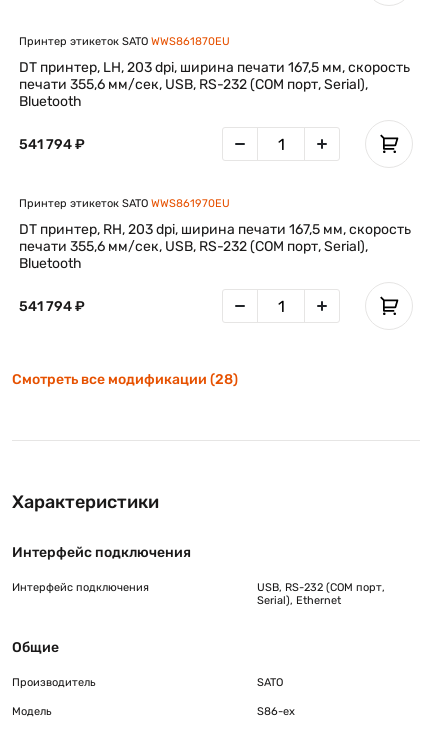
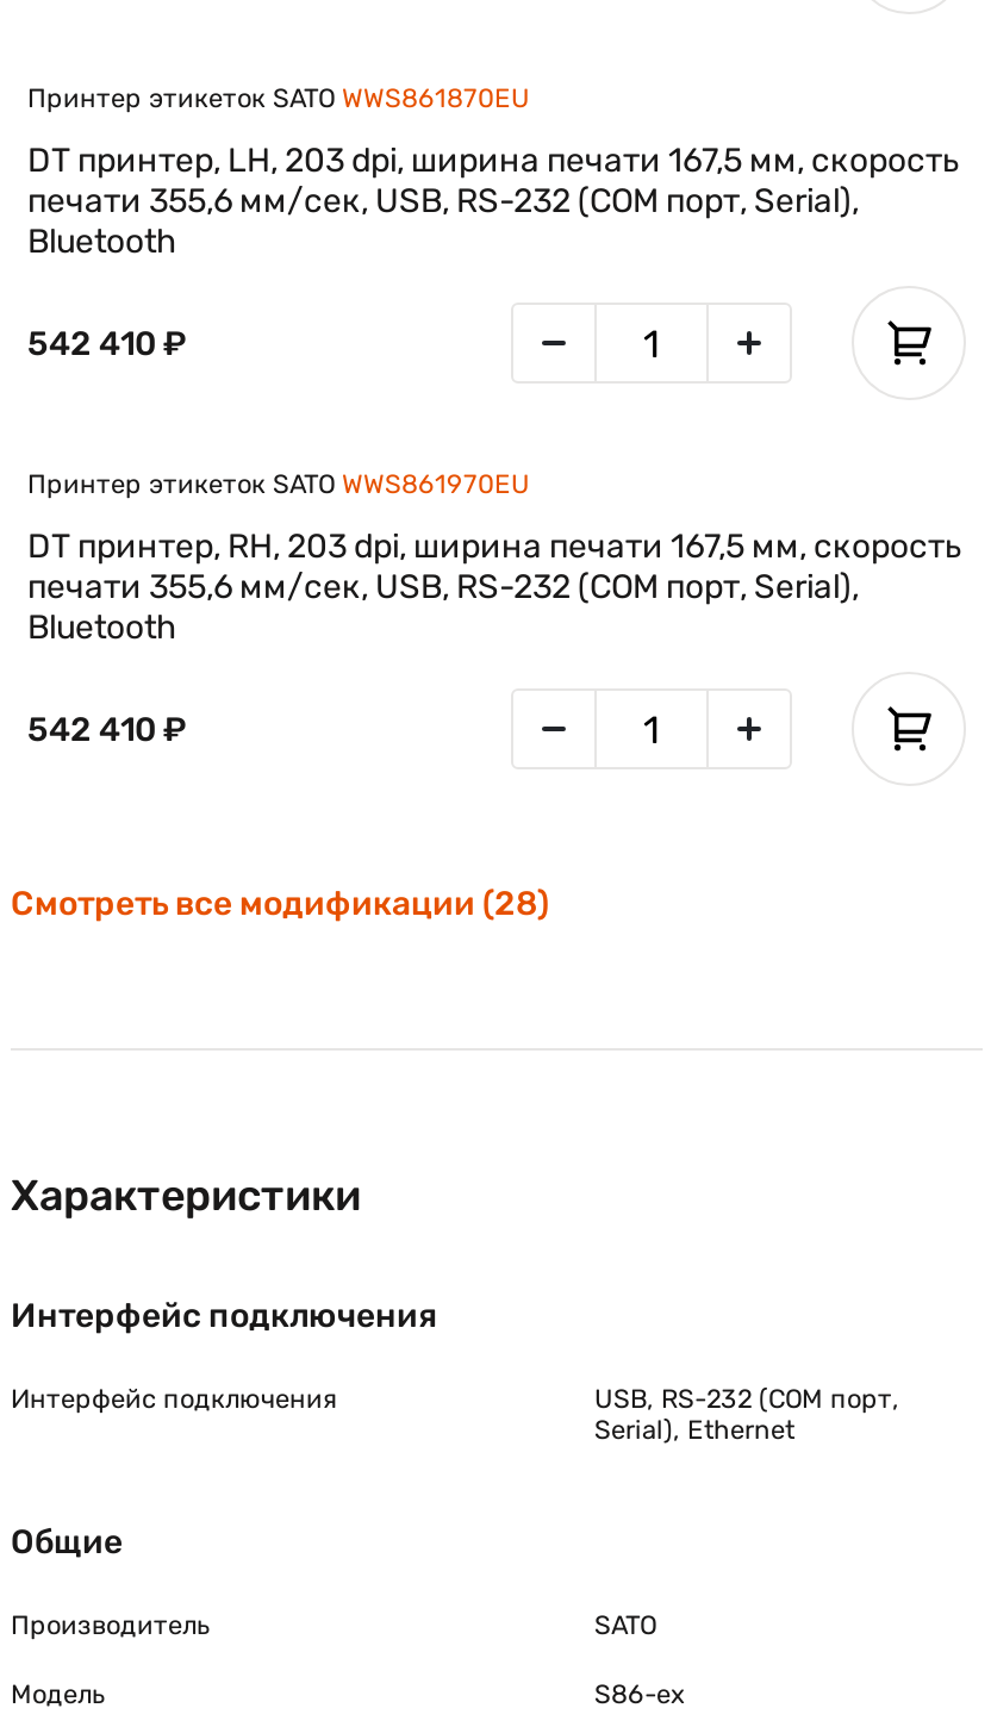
[19,135,85,152] 541 794 ₽ -> [27,323,187,363] 542 410 ₽
[19,297,85,314] 541 794 ₽ -> [27,709,187,749] 542 410 ₽

